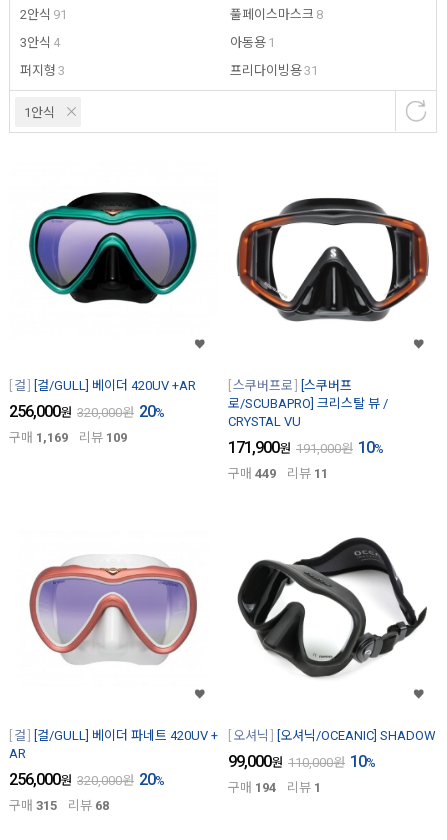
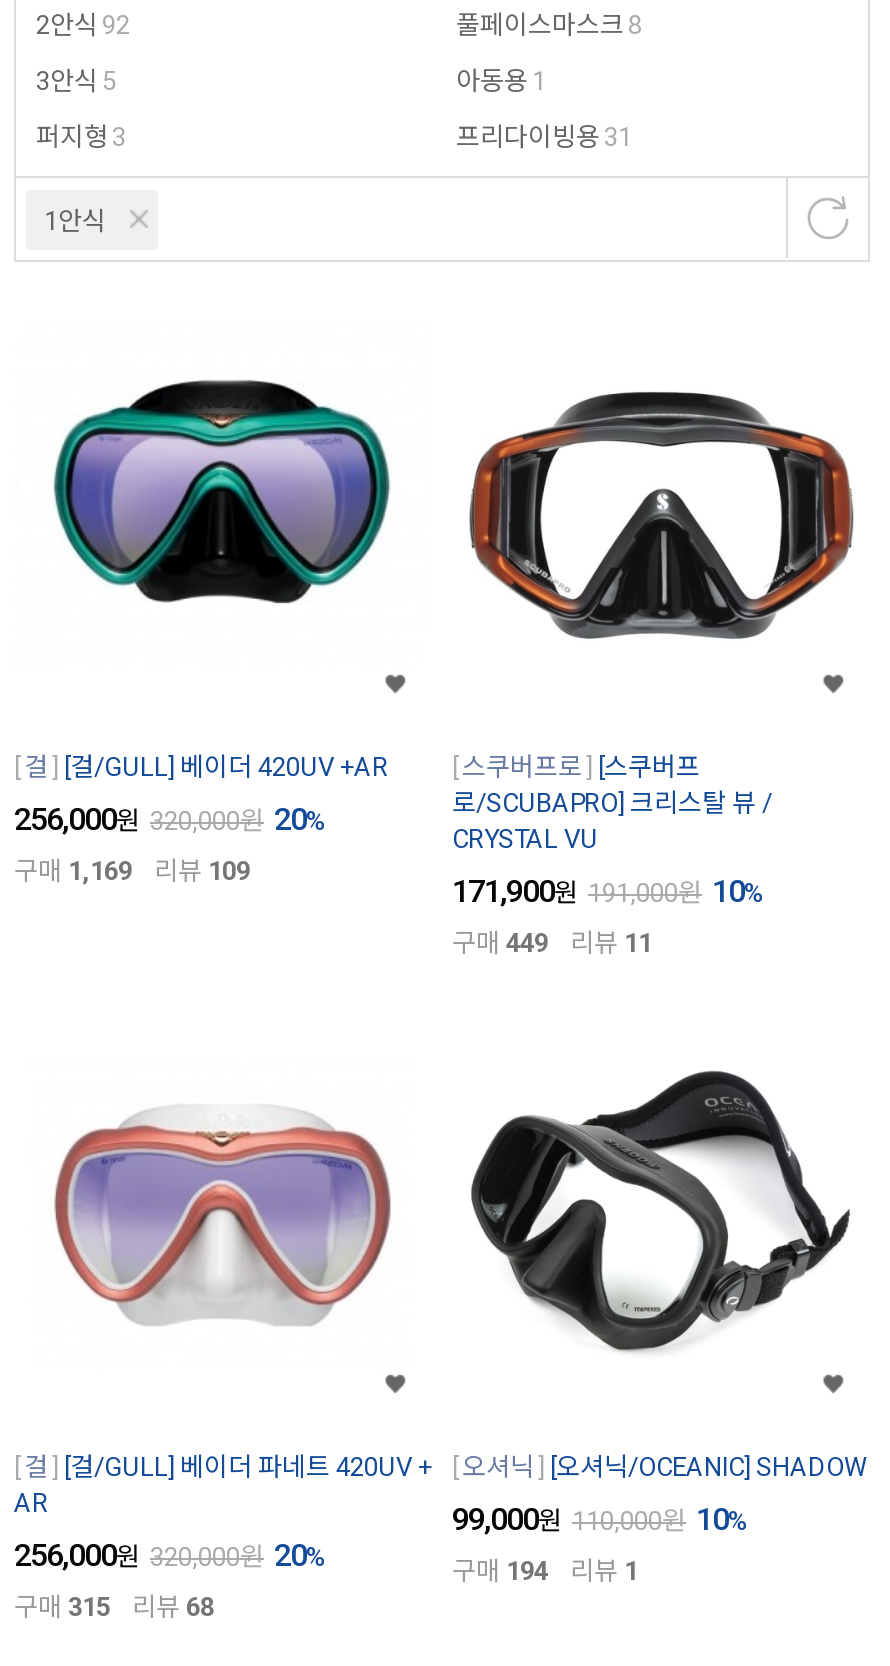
[20,7,67,22] 2안식 91 -> [36,10,130,40] 2안식 92
[20,35,60,50] 3안식 4 -> [36,66,116,96] 3안식 5

